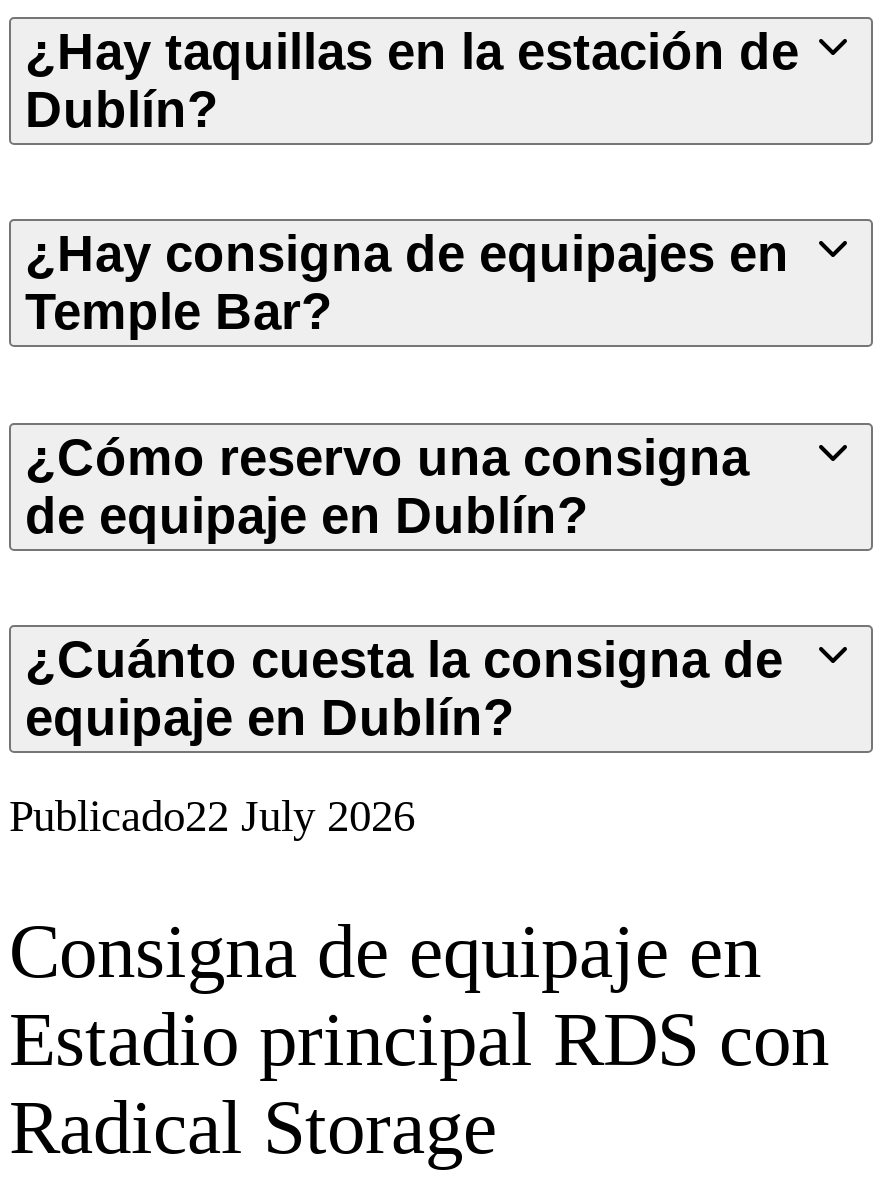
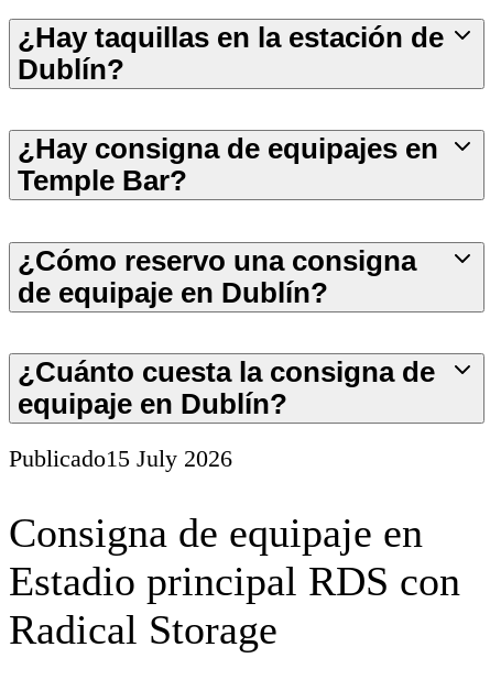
[9,791,415,841] Publicado22 July 2026 -> [9,444,232,472] Publicado15 July 2026

